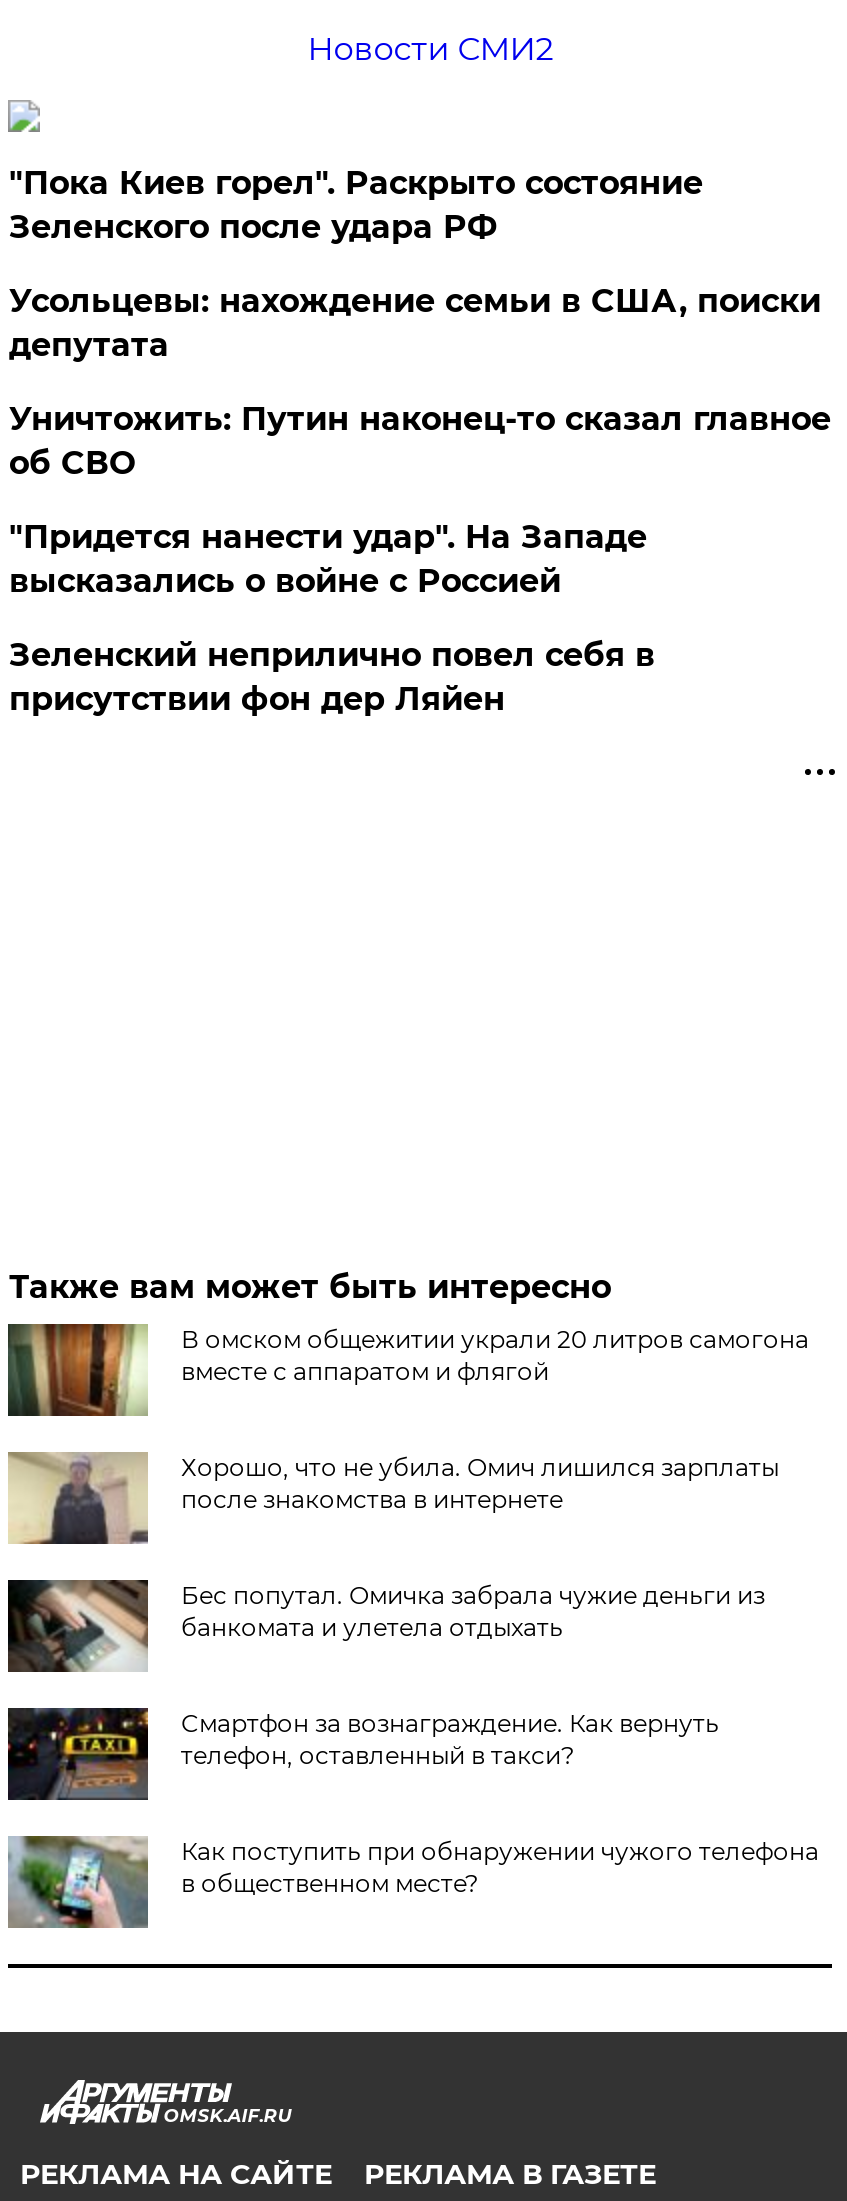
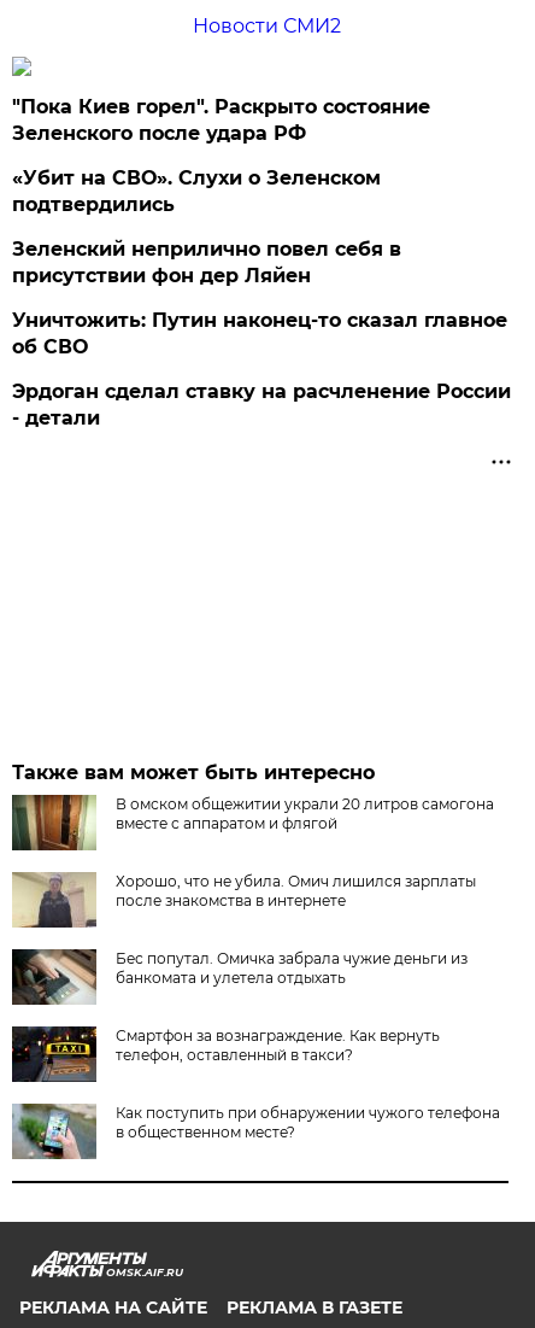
[9,282,821,600] Усольцевы: нахождение семьи в США, поиски | депутата | "Придется нанести удар". На Западе | высказались о войне с Россией -> [13,166,381,216] «Убит на СВО». Слухи о Зеленском | подтвердились
moved [9,400,831,482] -> [13,309,508,358]: Уничтожить: Путин наконец-то сказал главное | об СВО
moved [9,636,655,718] -> [13,238,402,287]: Зеленский неприлично повел cебя в | присутствии фон дер Ляйен
none -> [13,380,511,429] Эрдоган сделал ставку на расчленение России | - детали

